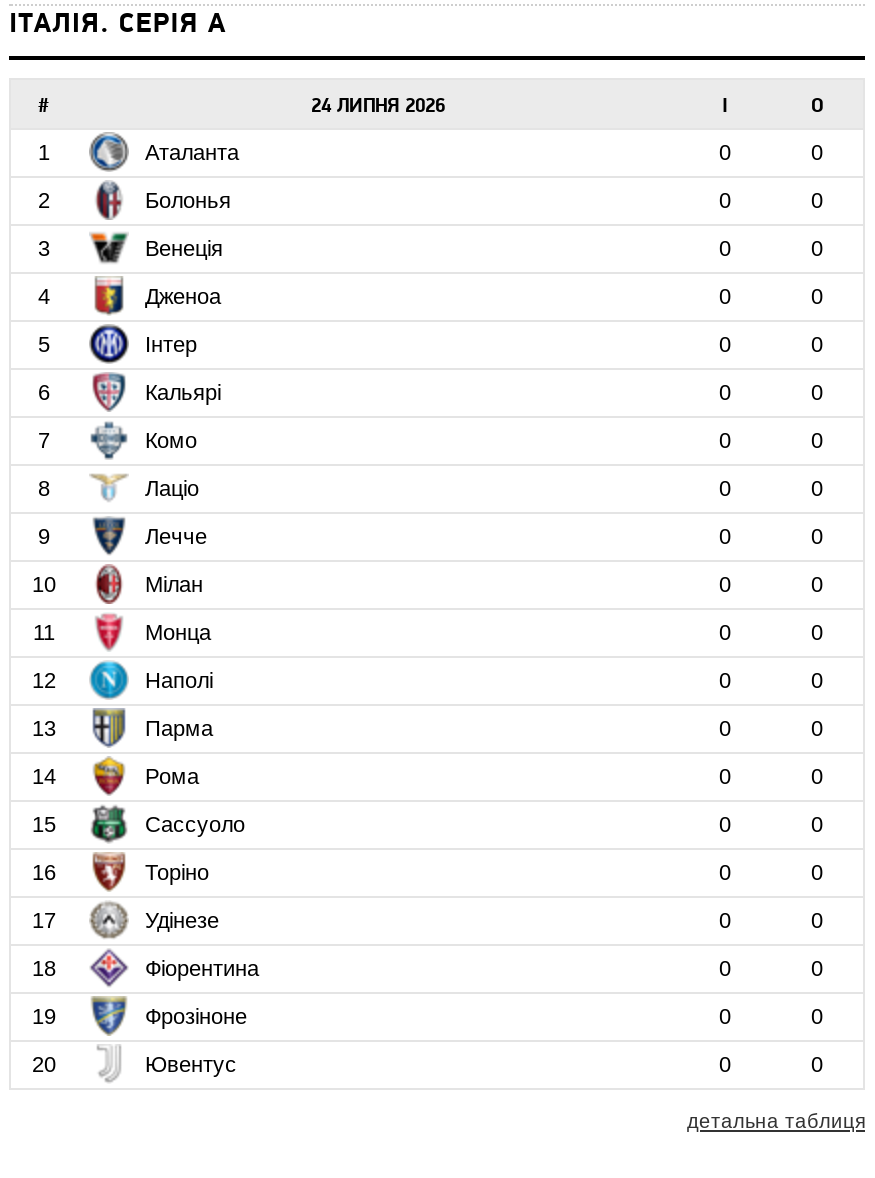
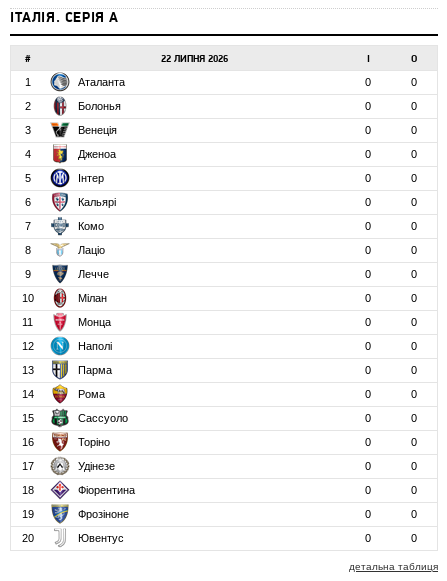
[311,96,445,118] 24 ЛИПНЯ 2026 -> [161,54,228,65] 22 ЛИПНЯ 2026

